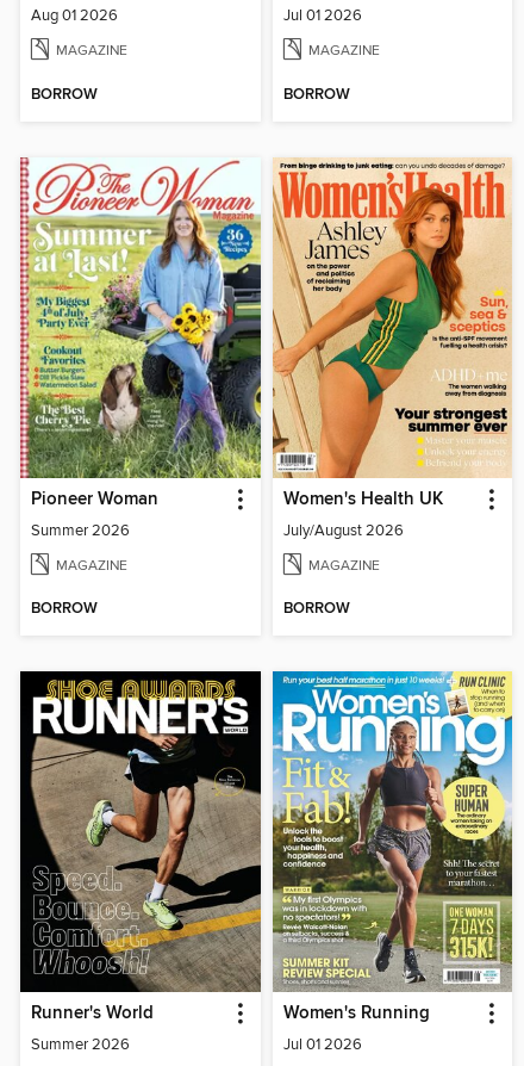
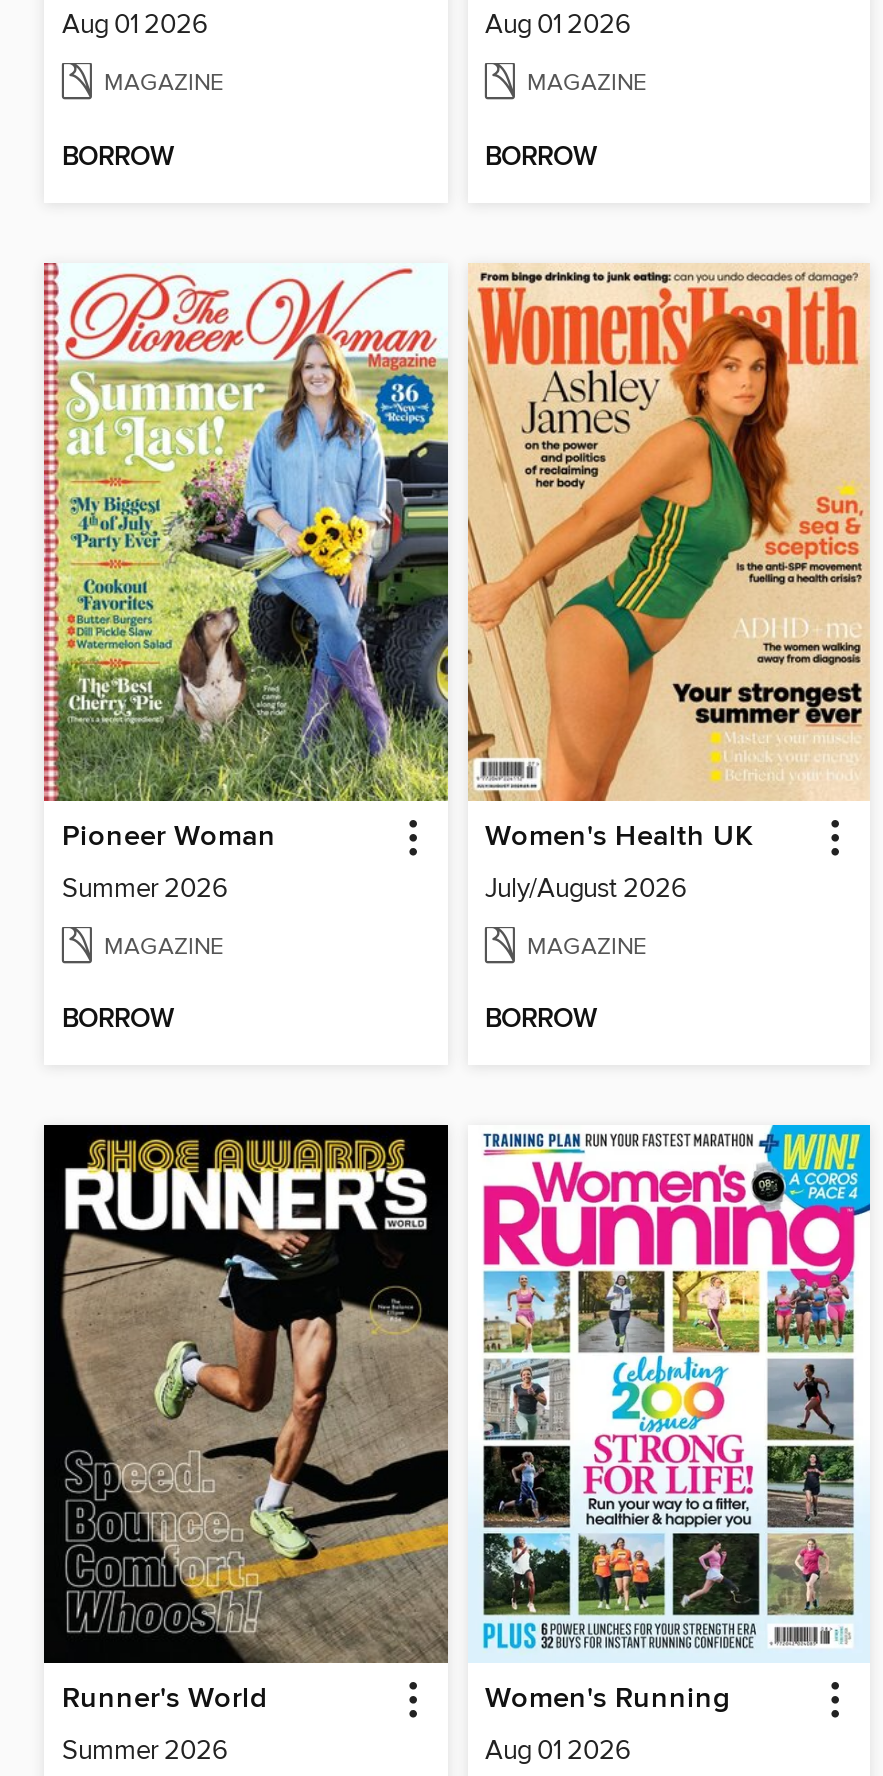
[283,6,361,26] Jul 01 2026 -> [485,10,631,42] Aug 01 2026
[272,670,513,1054] [image] | Jul 01 2026 -> [468,1123,872,1767] [image] | Aug 01 2026

